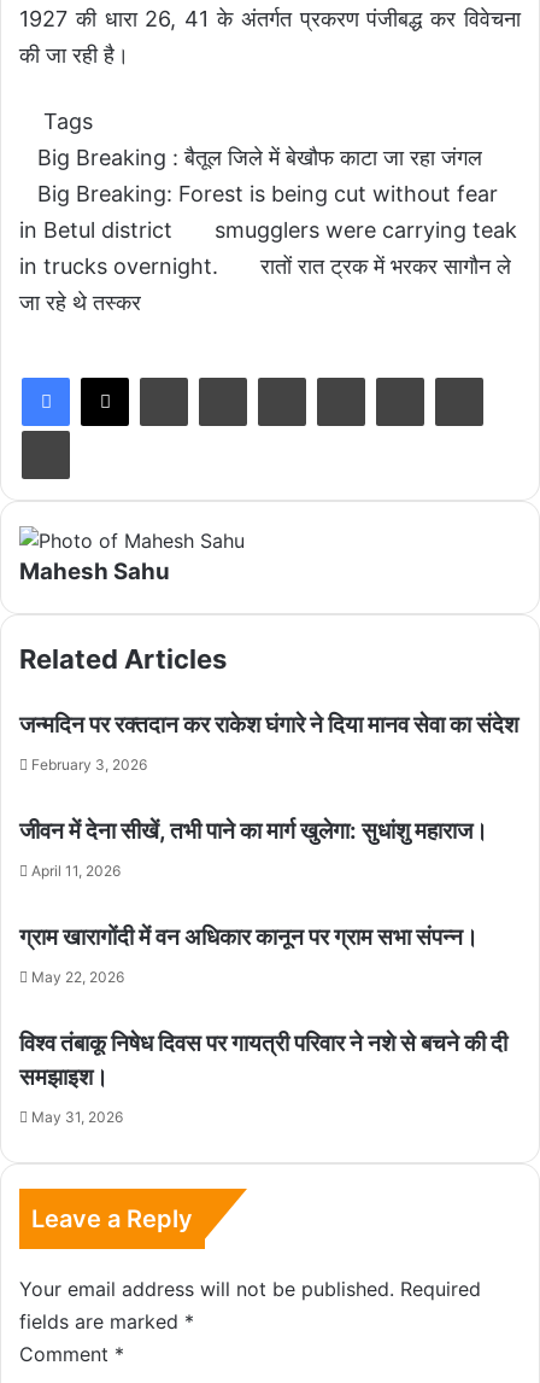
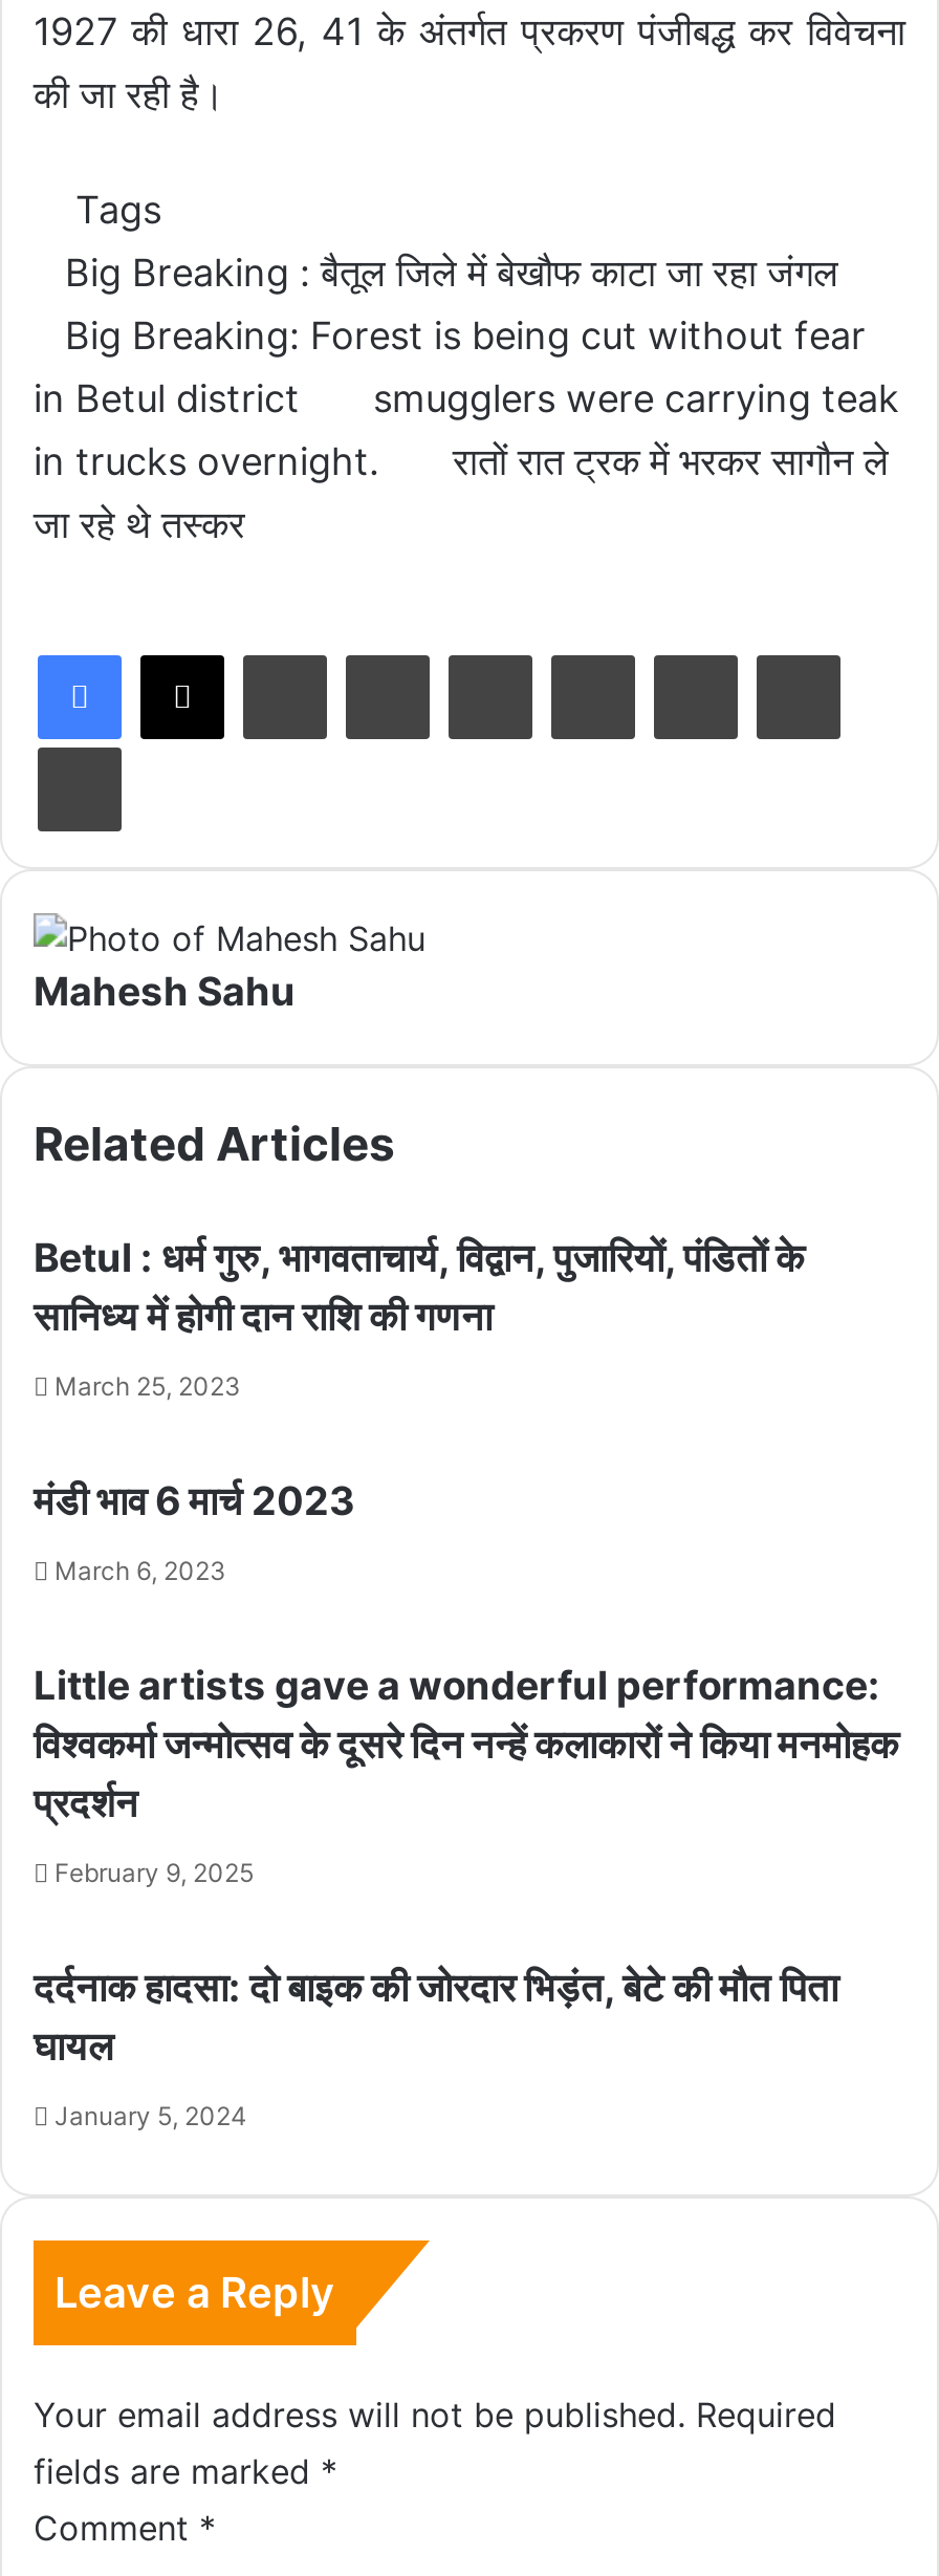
[19,710,518,738] जन्मदिन पर रक्तदान कर राकेश घंगारे ने दिया मानव सेवा का संदेश -> [34,1233,805,1340] Betul : धर्म गुरु, भागवताचार्य, विद्वान, पुजारियों, पंडितों के | सानिध्य में होगी दान राशि की गणना
[31,755,147,773] February 3, 2026 -> [54,1369,241,1401] March 25, 2023
[19,817,488,844] जीवन में देना सीखें, तभी पाने का मार्ग खुलेगा: सुधांशु महाराज। -> [34,1476,354,1525] मंडी भाव 6 मार्च 2023
[31,861,121,879] April 11, 2026 -> [54,1554,226,1585] March 6, 2023
[19,923,479,950] ग्राम खारागोंदी में वन अधिकार कानून पर ग्राम सभा संपन्न। -> [34,1661,899,1827] Little artists gave a wonderful performance: | विश्वकर्मा जन्मोत्सव के दूसरे दिन नन्हें कलाकारों ने किया मनमोहक | प्रदर्शन
[31,967,124,985] May 22, 2026 -> [54,1856,254,1887] February 9, 2025
[19,1029,507,1090] विश्व तंबाकू निषेध दिवस पर गायत्री परिवार ने नशे से बचने की दी | समझाइश। -> [34,1963,838,2070] दर्दनाक हादसा: दो बाइक की जोरदार भिड़ंत, बेटे की मौत पिता | घायल
[31,1107,123,1125] May 31, 2026 -> [54,2099,247,2131] January 5, 2024

